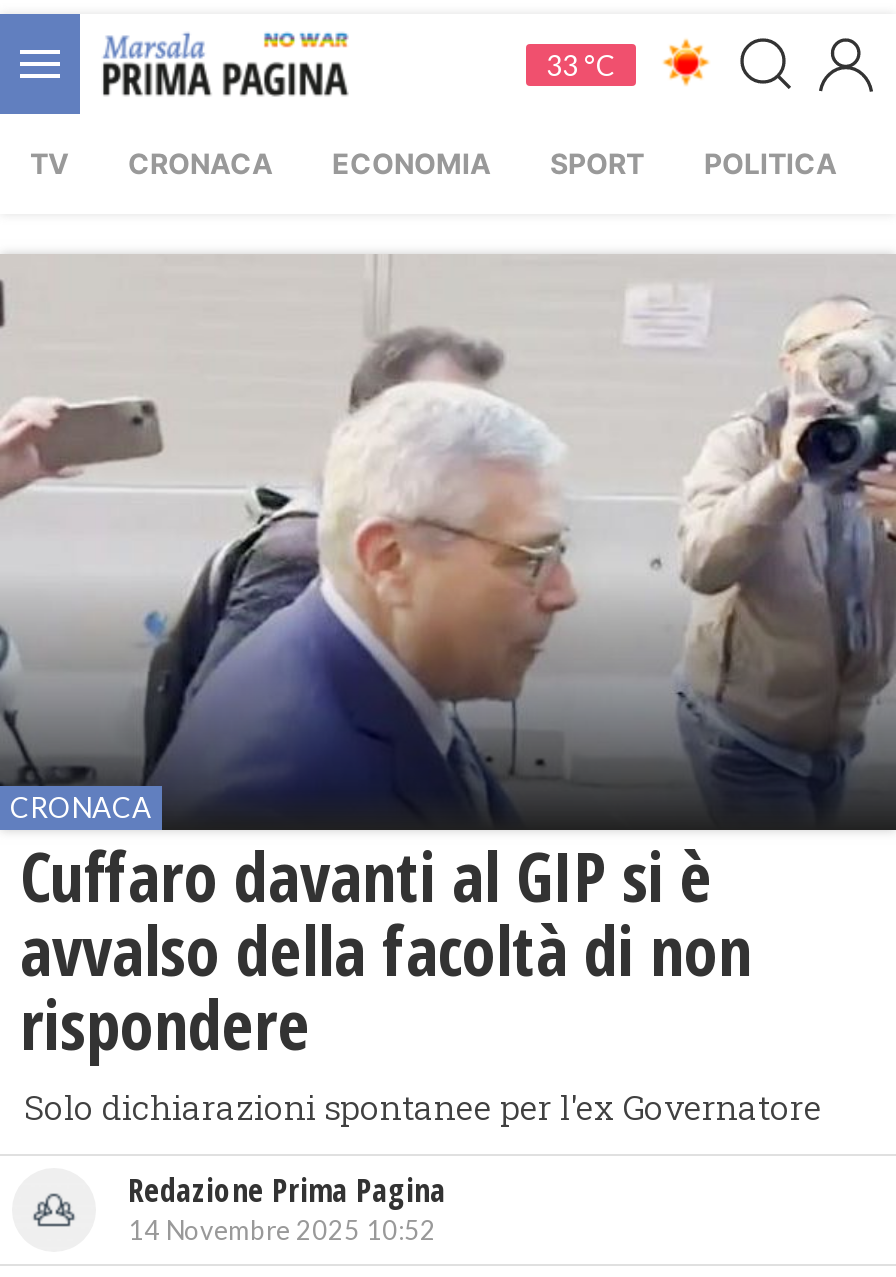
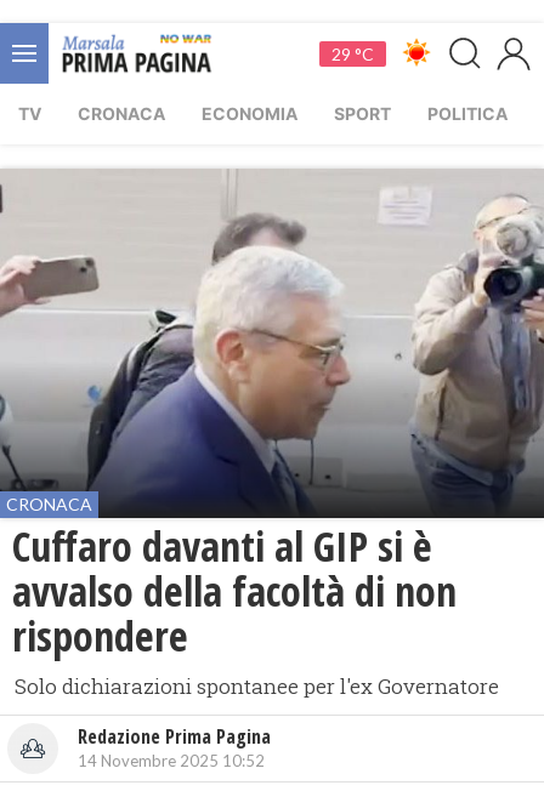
[546,47,616,81] 33 °C -> [331,43,374,64] 29 °C

